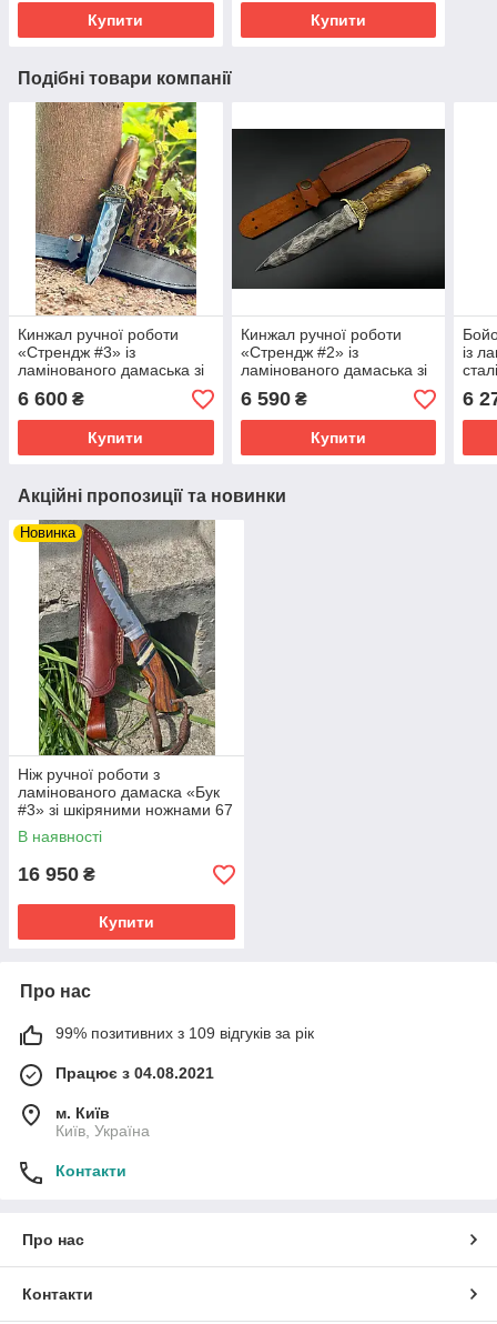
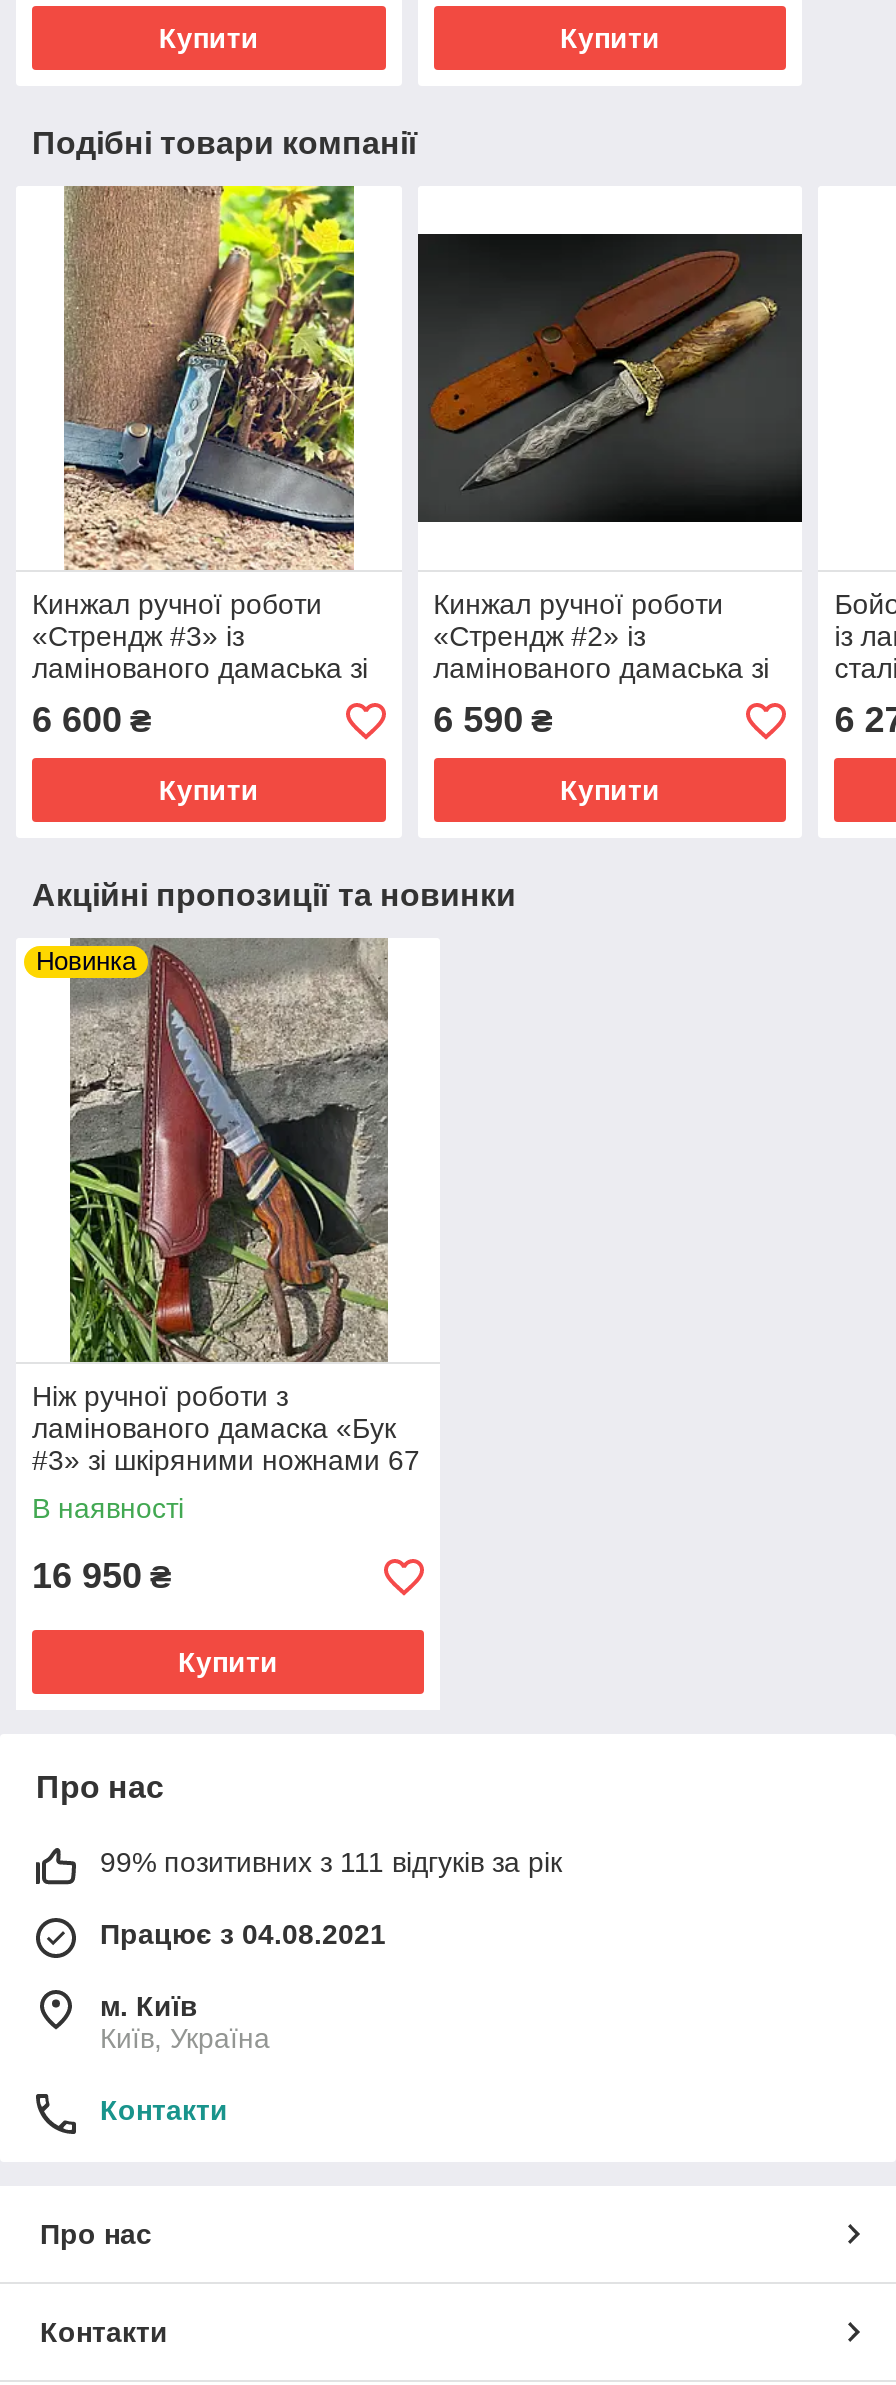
[55,1025,314,1042] 99% позитивних з 109 відгуків за рік -> [100,1847,562,1879] 99% позитивних з 111 відгуків за рік

